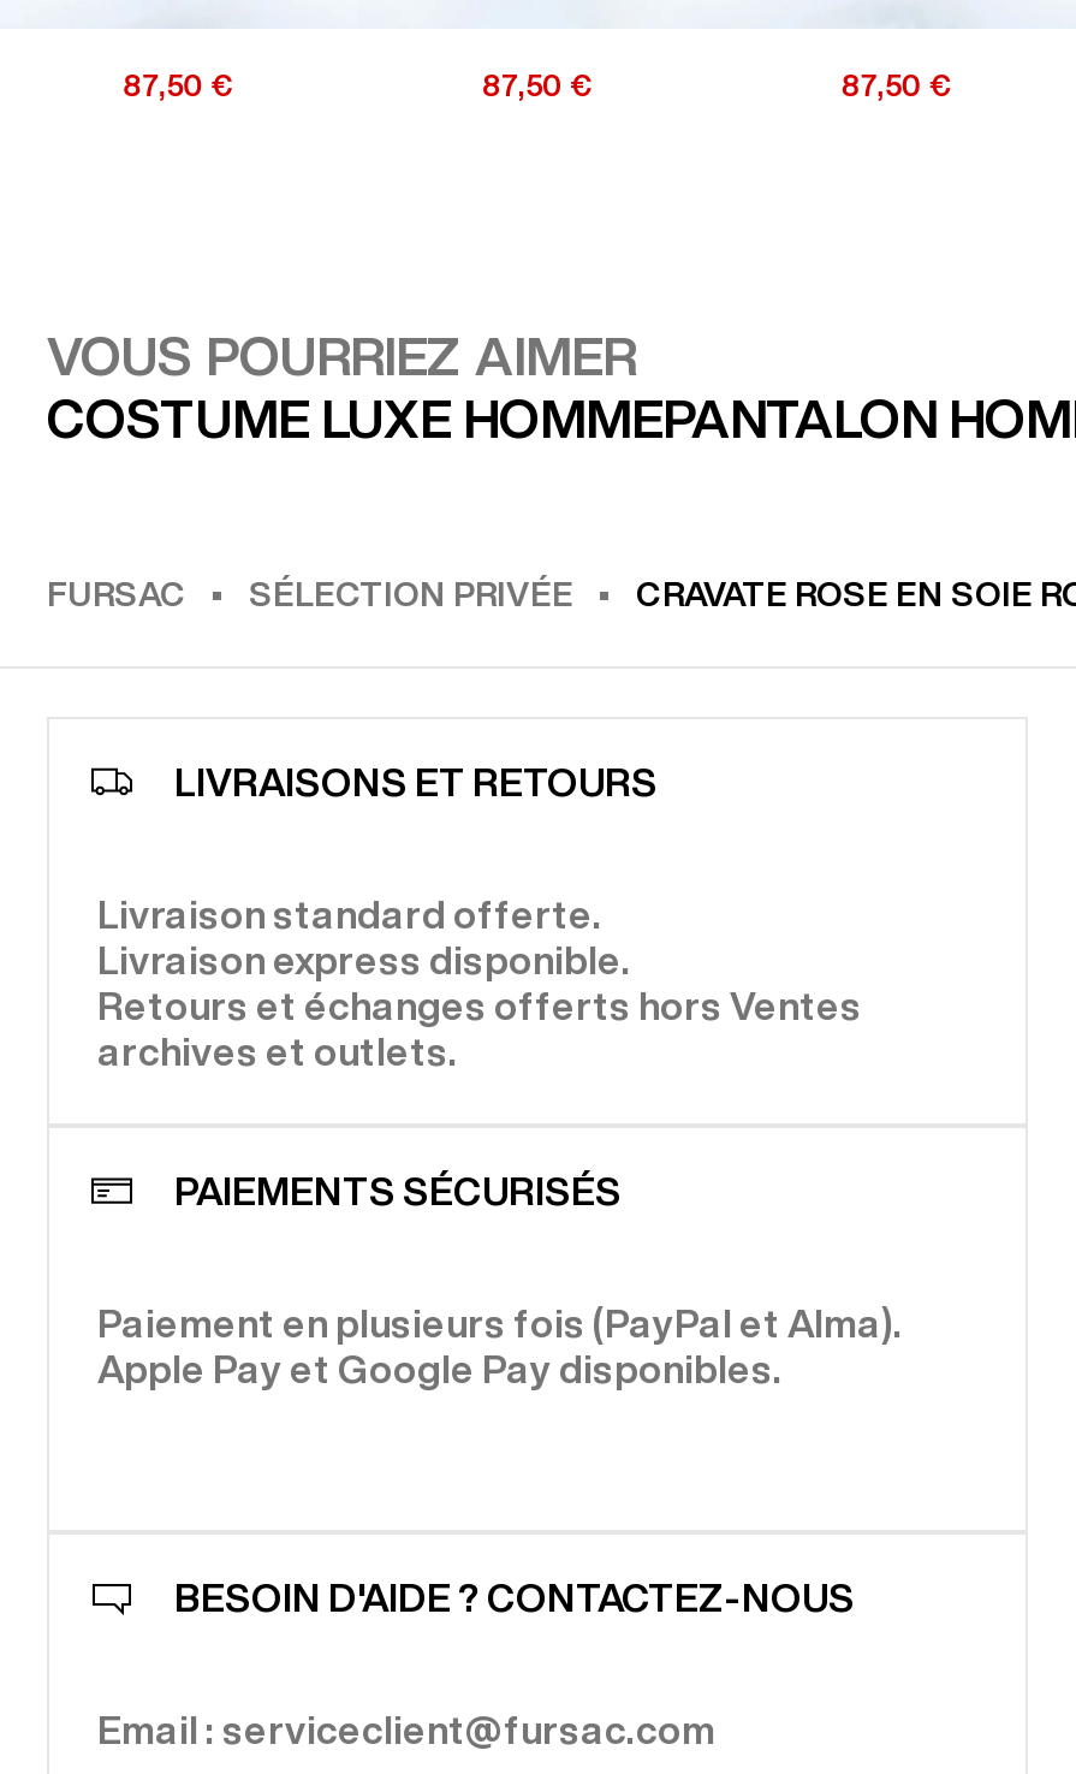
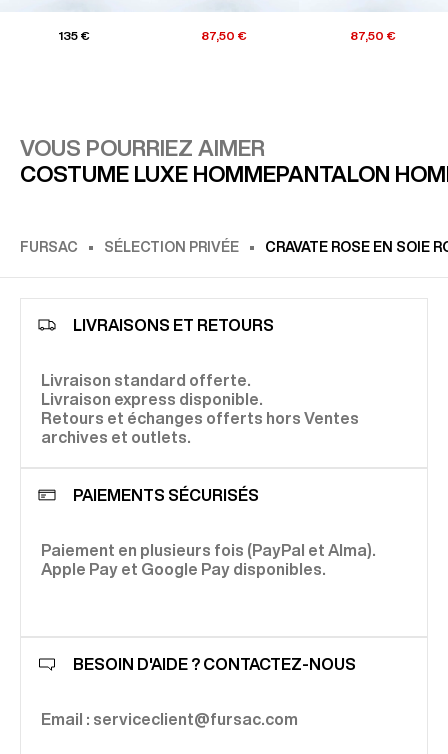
[123,70,234,102] 87,50 € -> [59,29,90,42] 135 €

